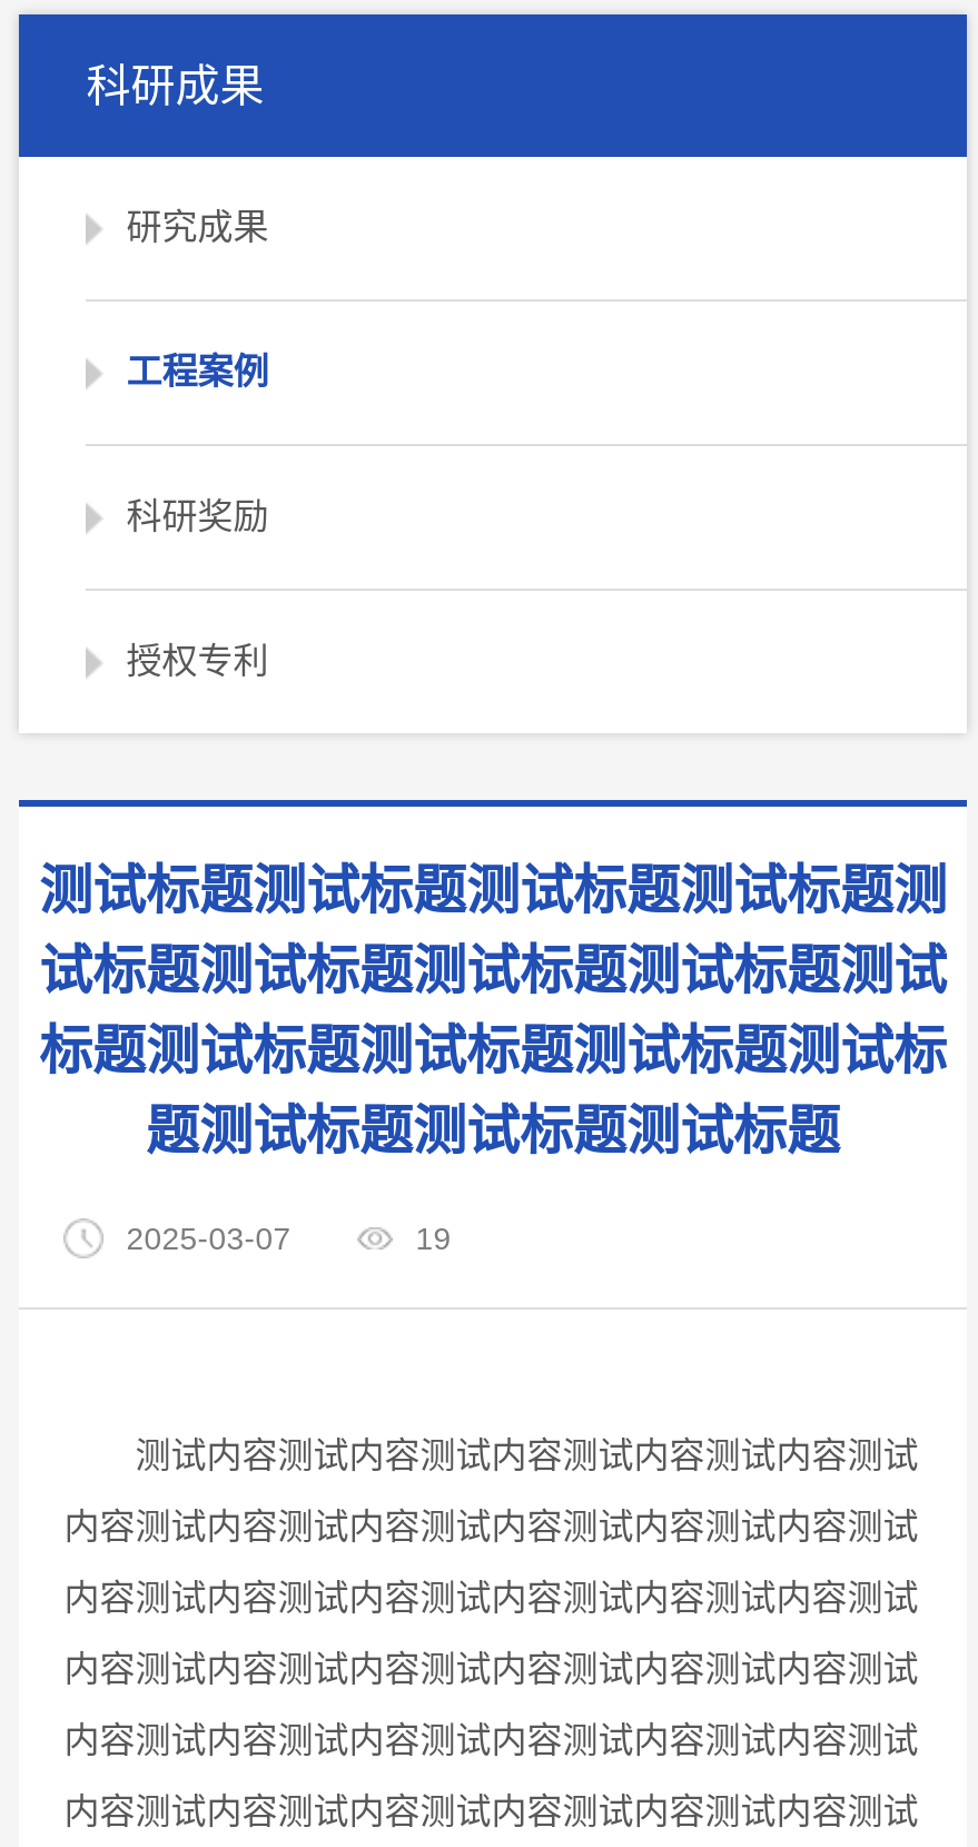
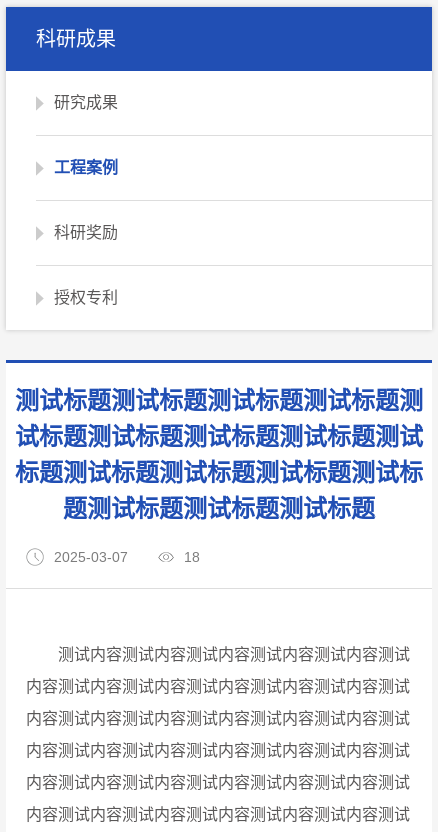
[415,1220,451,1256] 19 -> [184,549,200,565] 18

